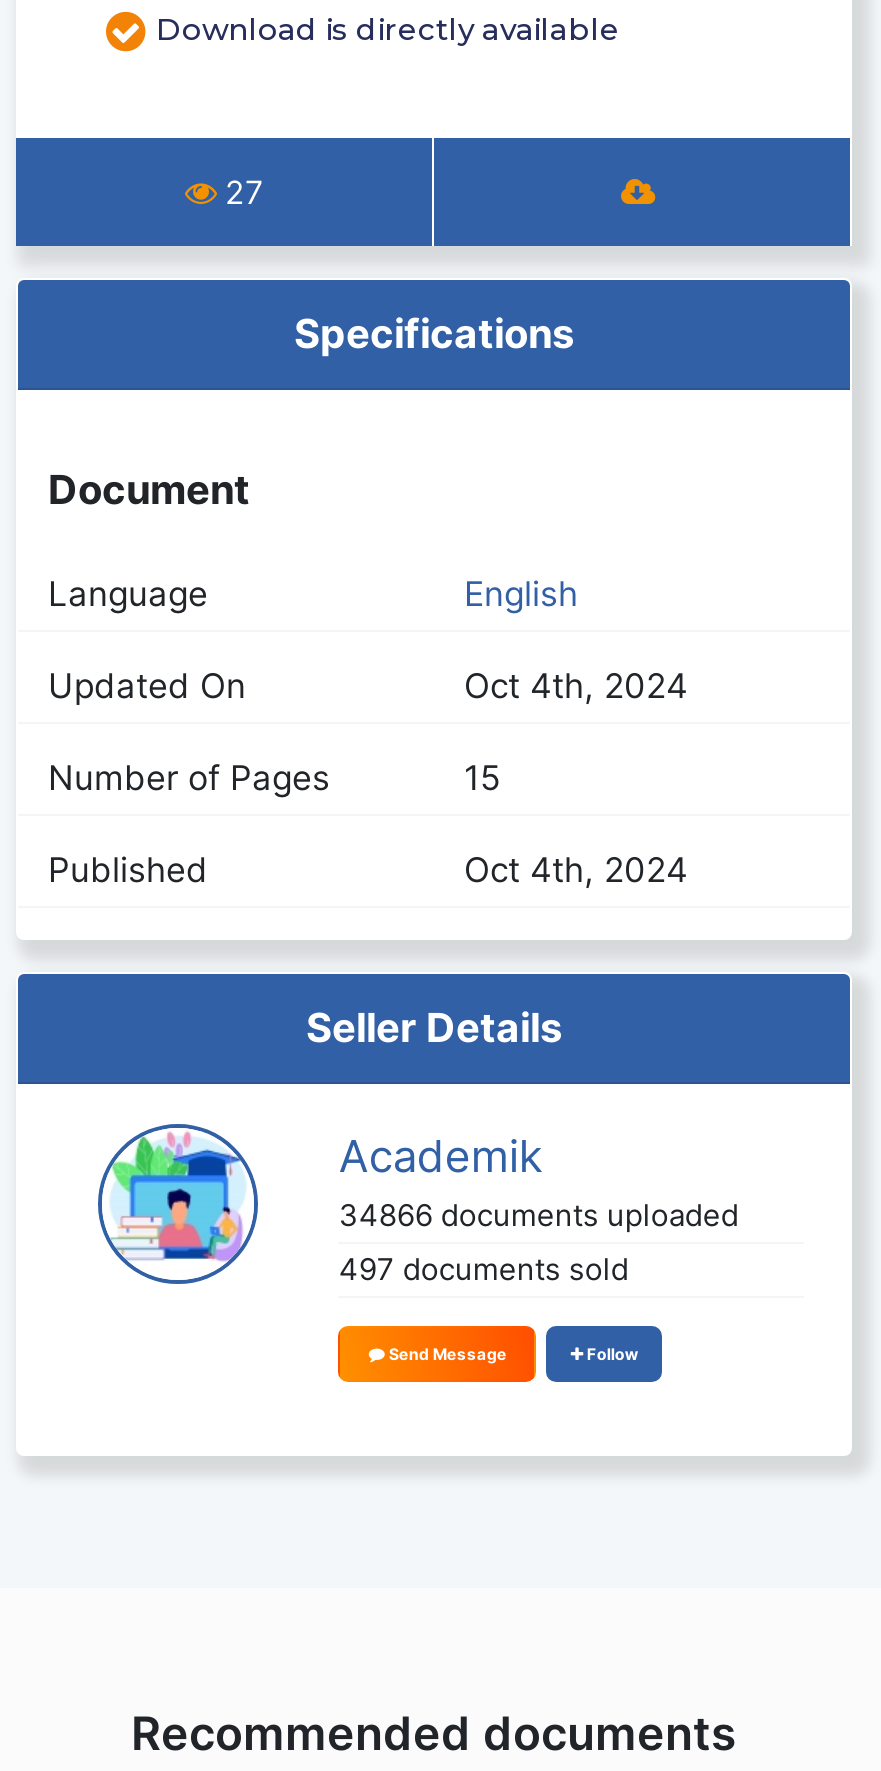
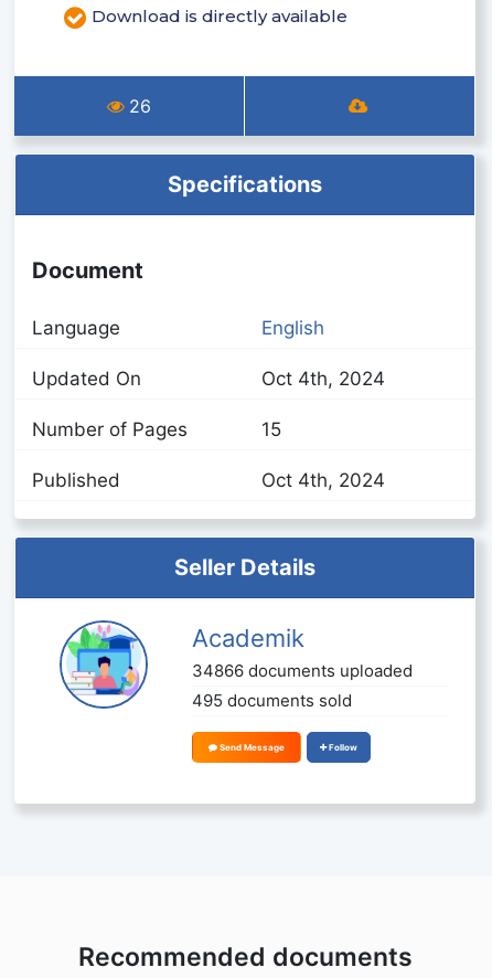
[225,172,263,212] 27 -> [129,95,151,117] 26
[339,1250,629,1288] 497 documents sold -> [192,690,352,711] 495 documents sold

